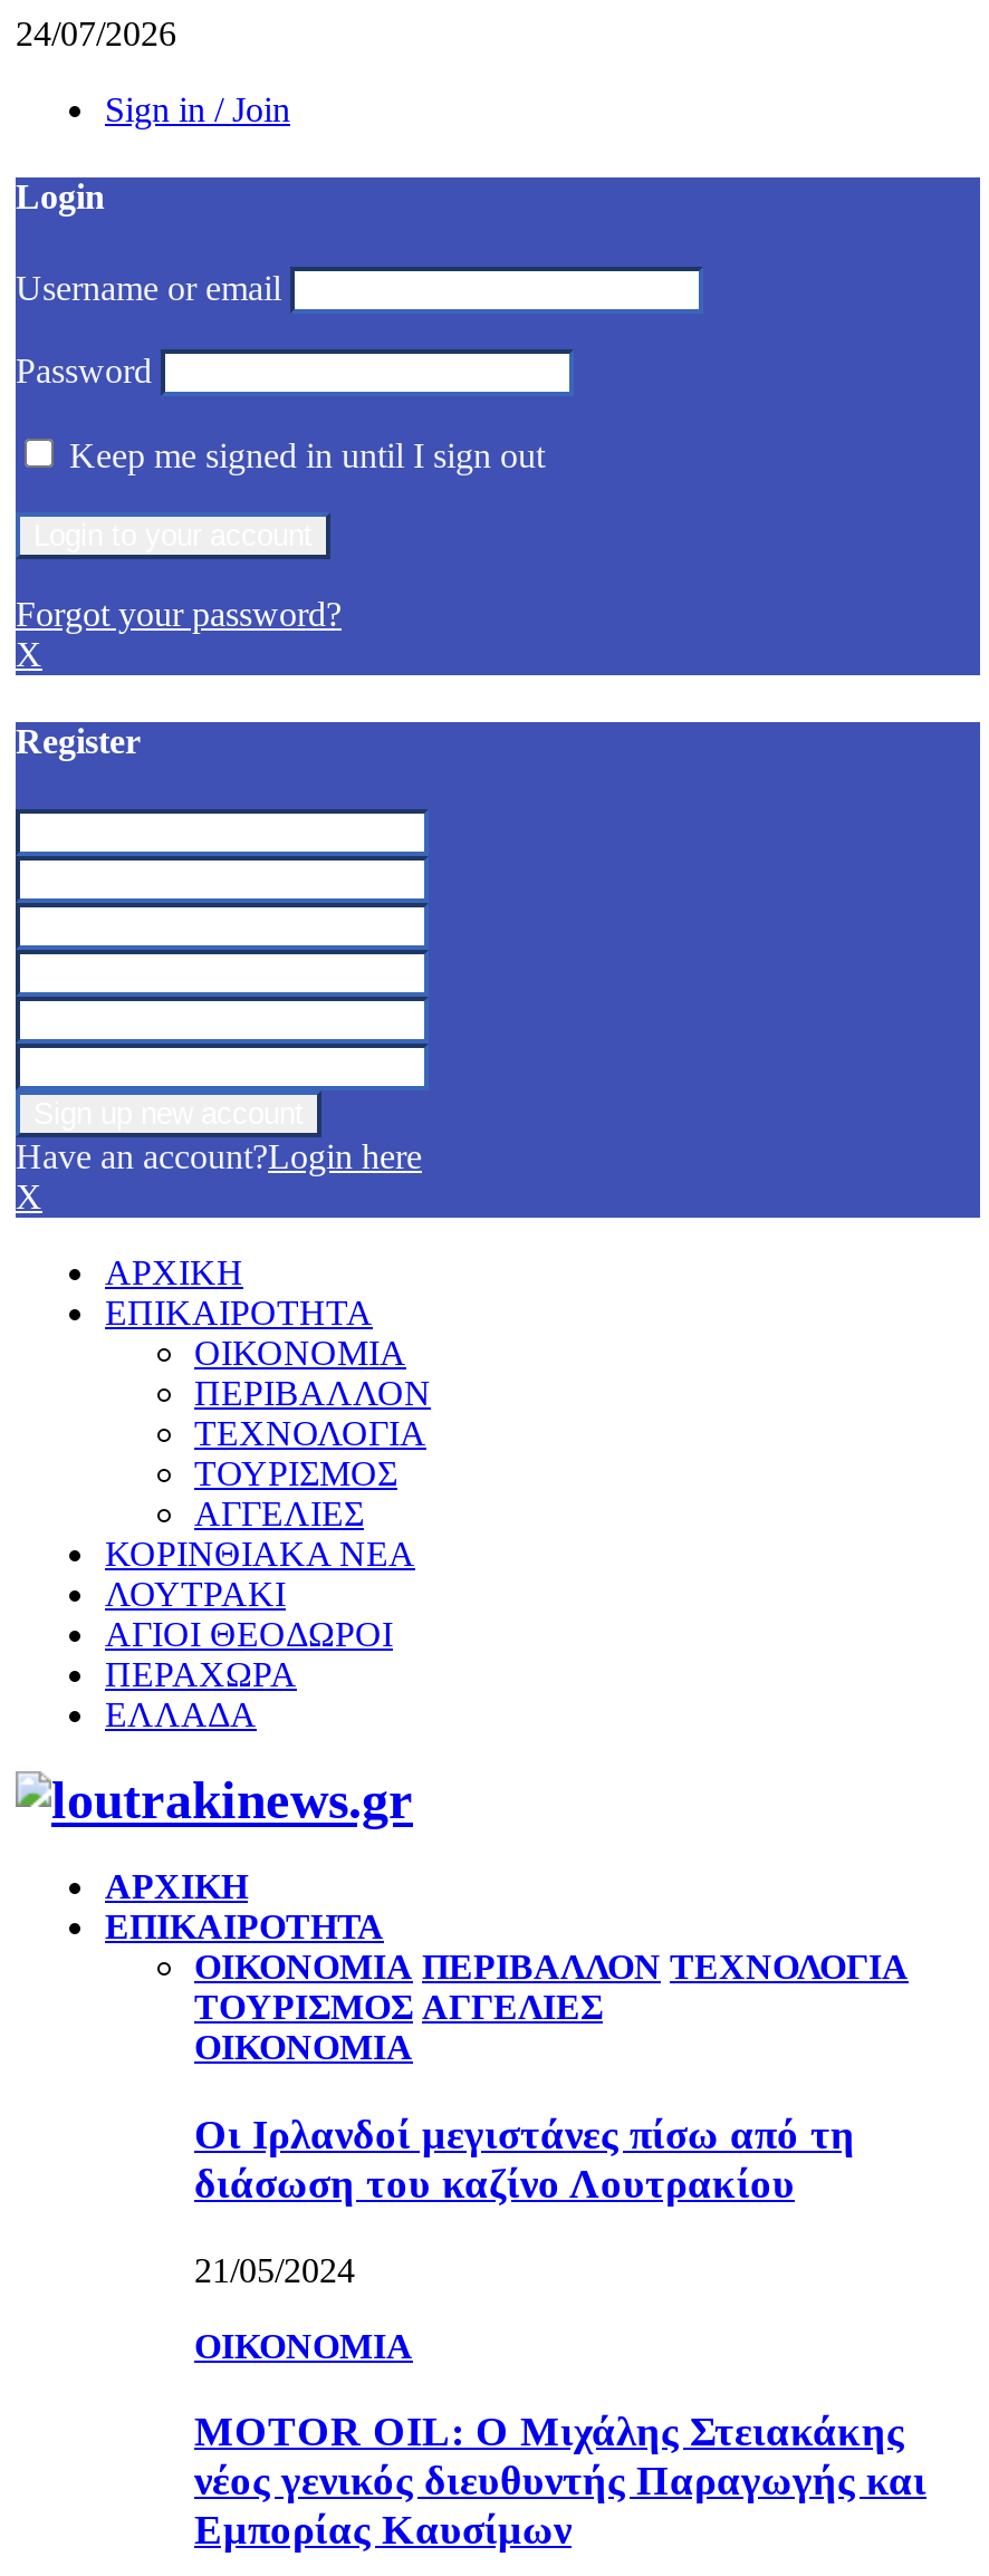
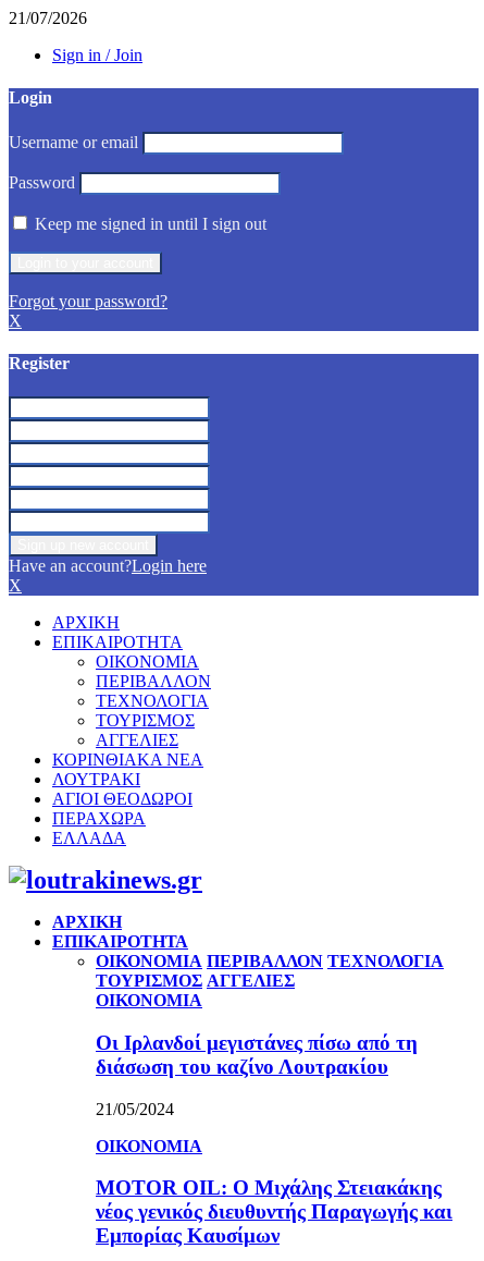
[16,15,176,52] 24/07/2026 -> [9,9,87,27] 21/07/2026

